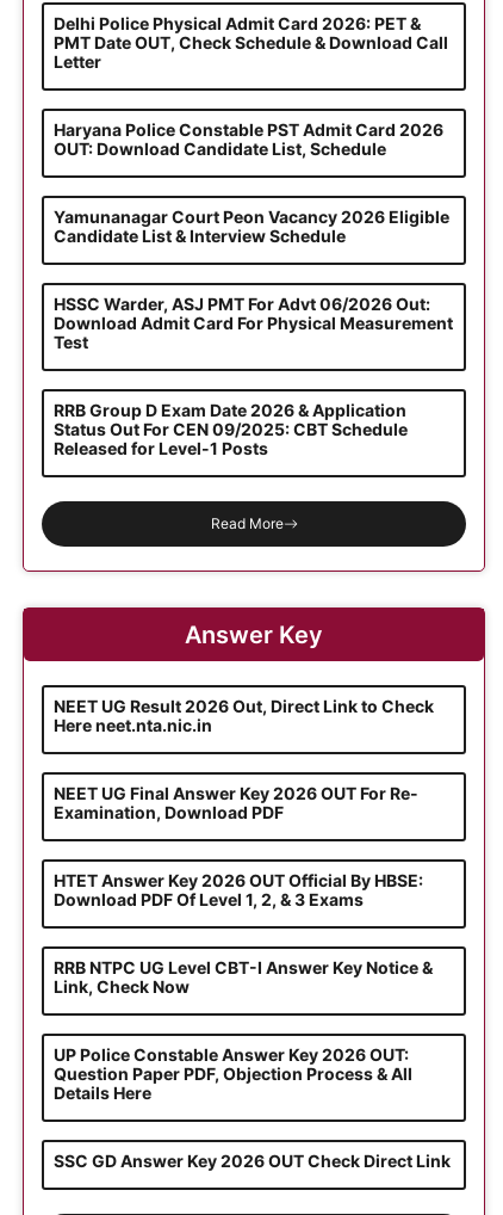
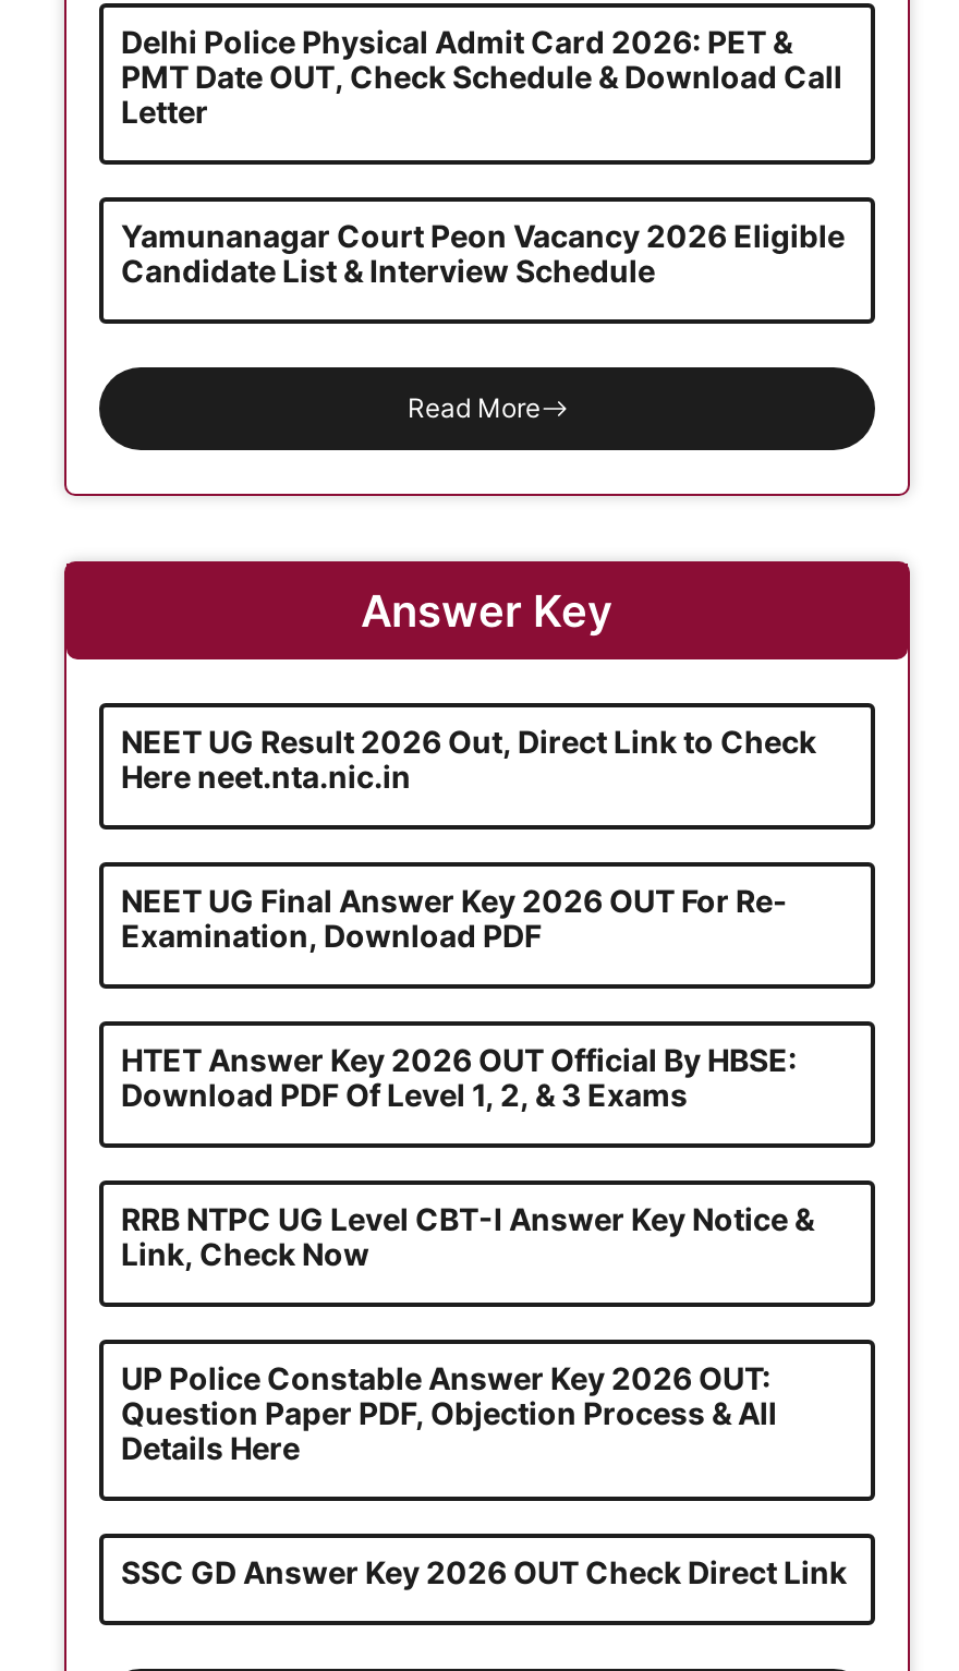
[54,119,443,159] Haryana Police Constable PST Admit Card 2026 | OUT: Download Candidate List, Schedule -> none
[54,294,453,458] HSSC Warder, ASJ PMT For Advt 06/2026 Out: | Download Admit Card For Physical Measurement | Test | RRB Group D Exam Date 2026 & Application | Status Out For CEN 09/2025: CBT Schedule | Released for Level-1 Posts -> none

